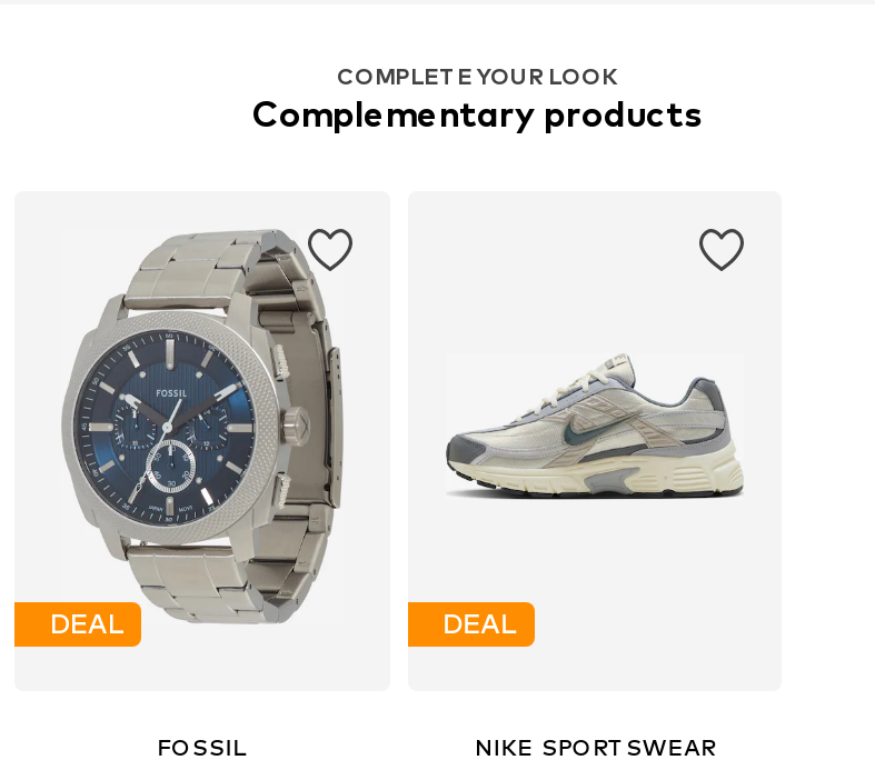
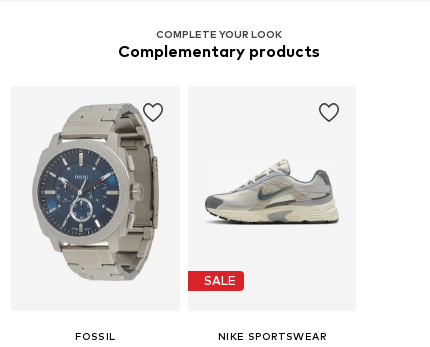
[50,608,123,641] DEAL -> none
[443,608,516,641] DEAL -> [204,273,236,288] SALE

